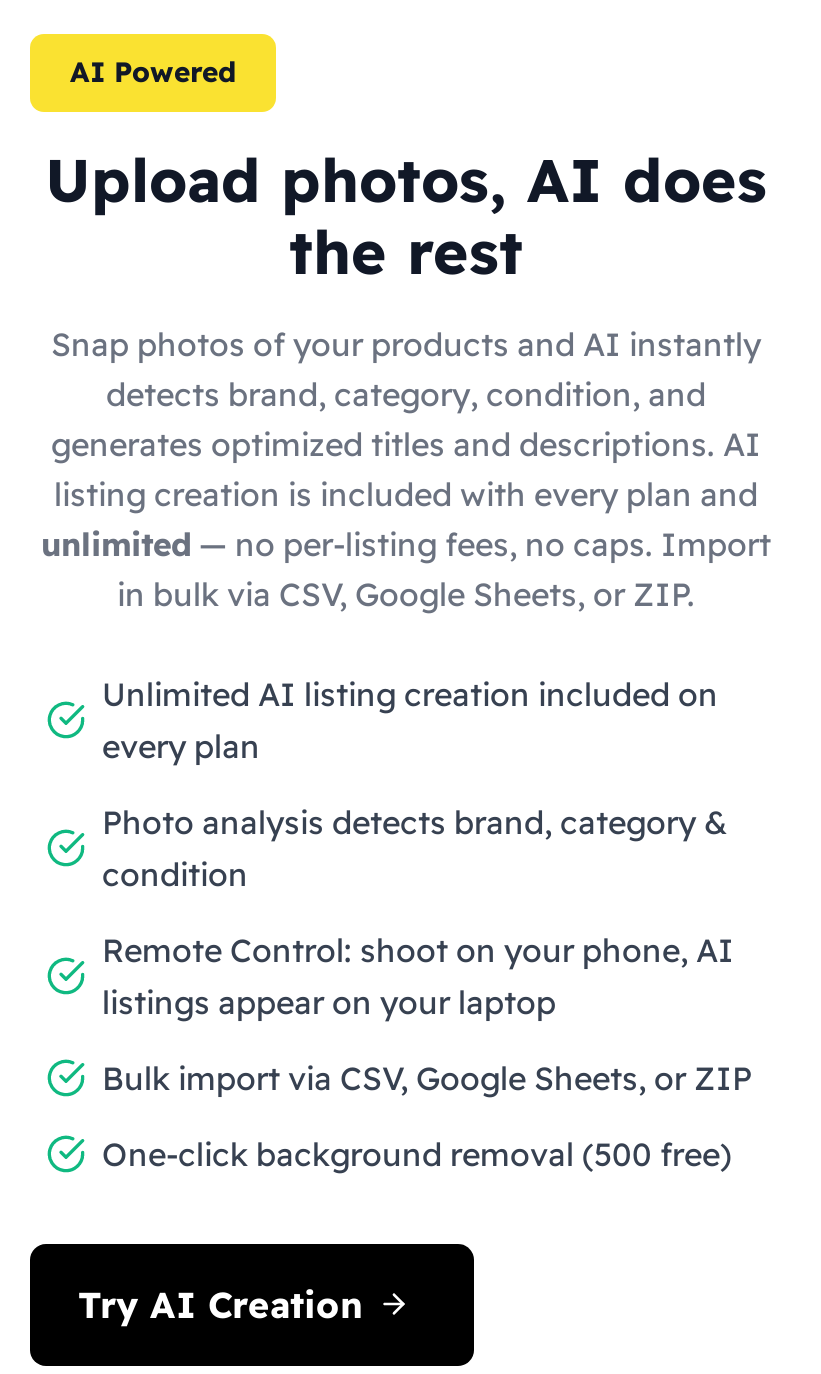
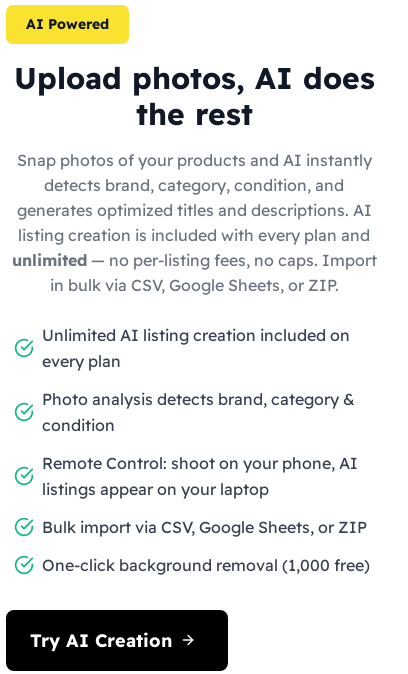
[102,1134,732,1174] One-click background removal (500 free) -> [42,555,370,575] One-click background removal (1,000 free)

